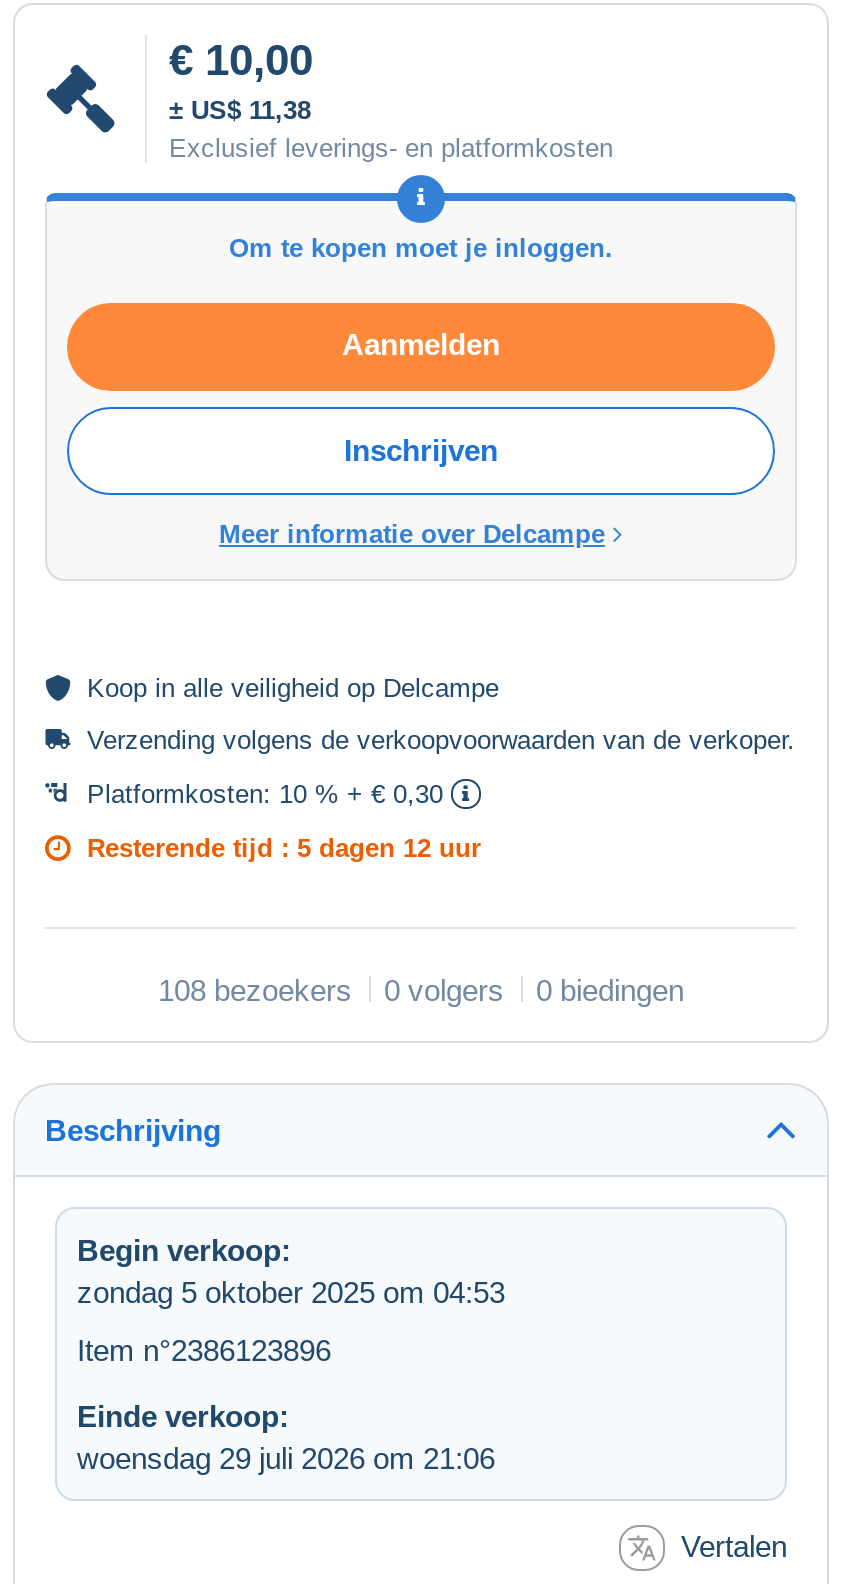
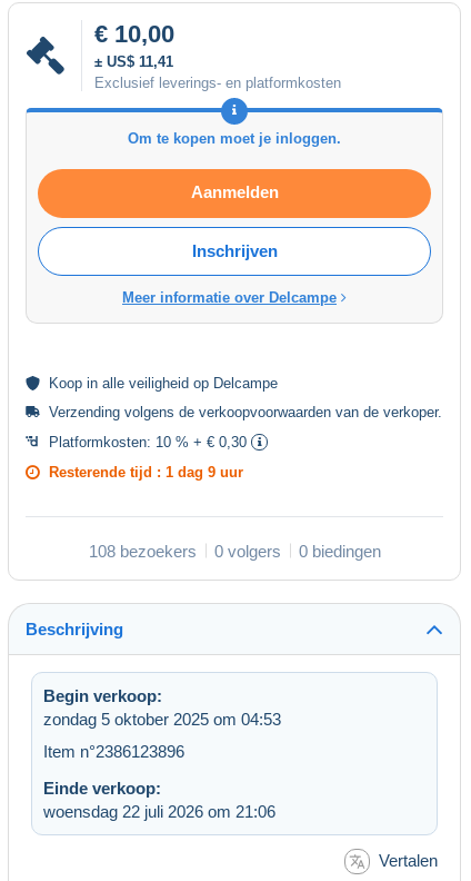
[169,95,311,125] ± US$ 11,38 -> [94,53,173,70] ± US$ 11,41
[87,833,481,863] Resterende tijd : 5 dagen 12 uur -> [49,464,243,481] Resterende tijd : 1 dag 9 uur
[77,1441,495,1475] woensdag 29 juli 2026 om 21:06 -> [43,802,275,821] woensdag 22 juli 2026 om 21:06

